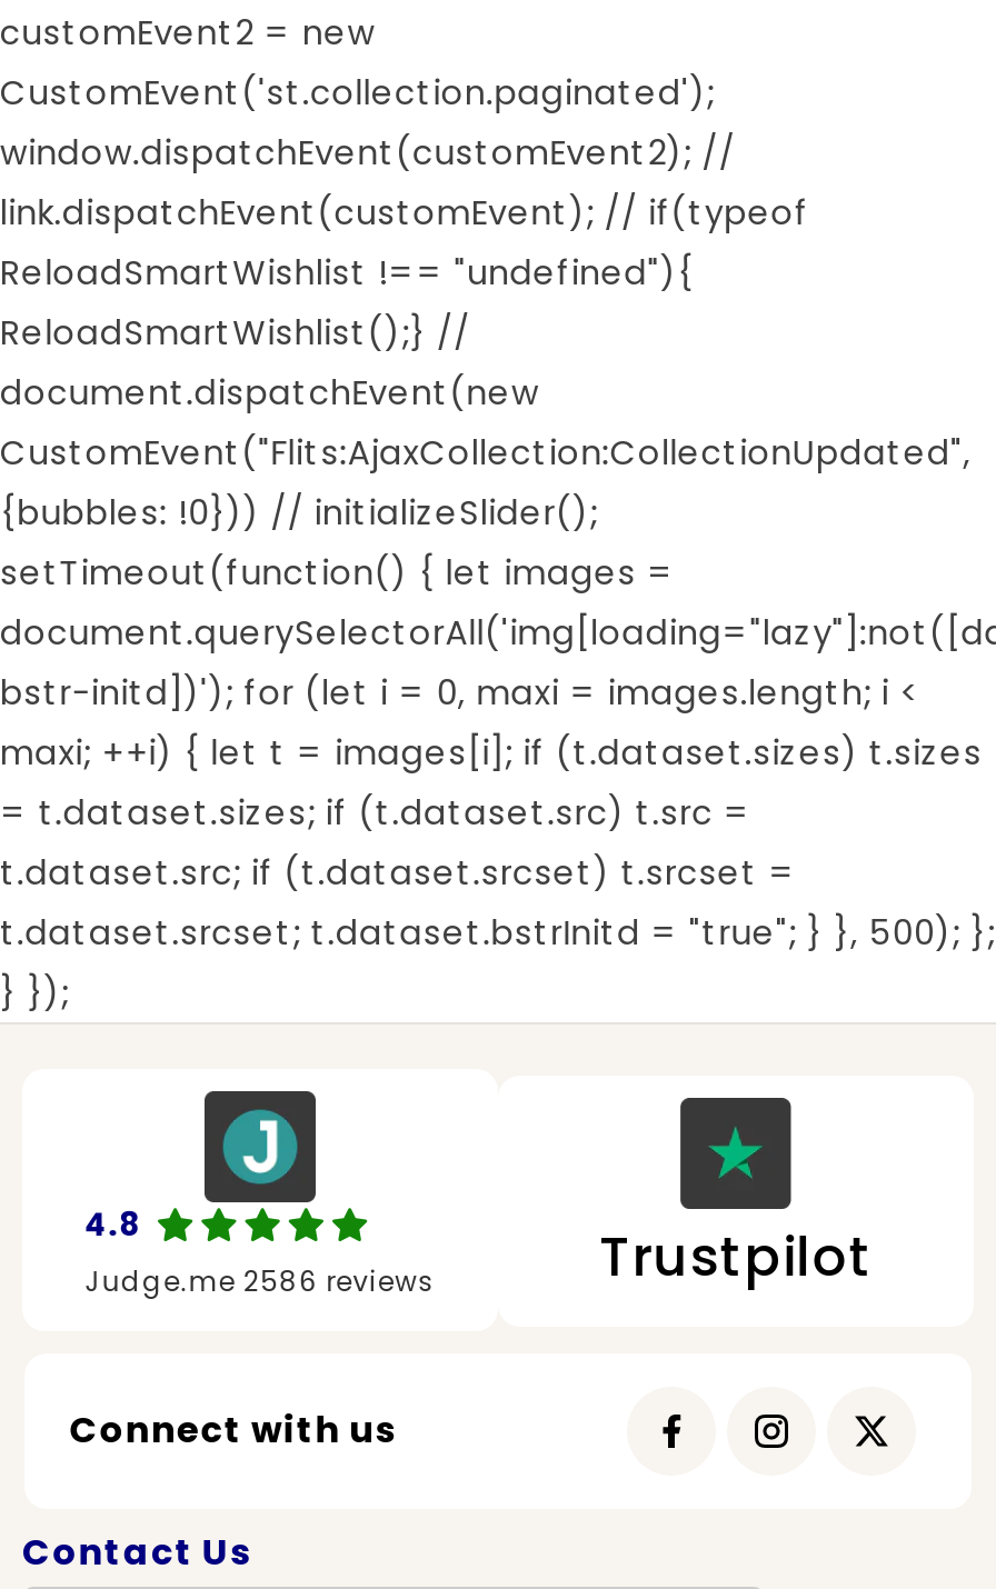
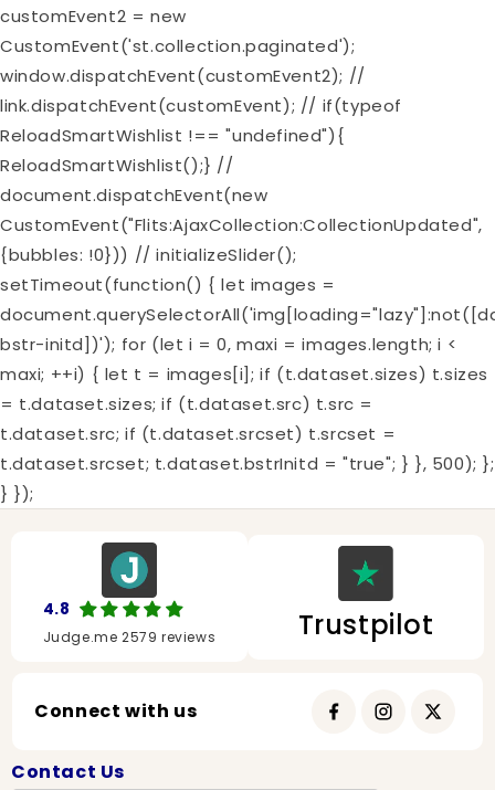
[85,1262,435,1300] Judge.me 2586 reviews -> [43,628,216,646] Judge.me 2579 reviews

